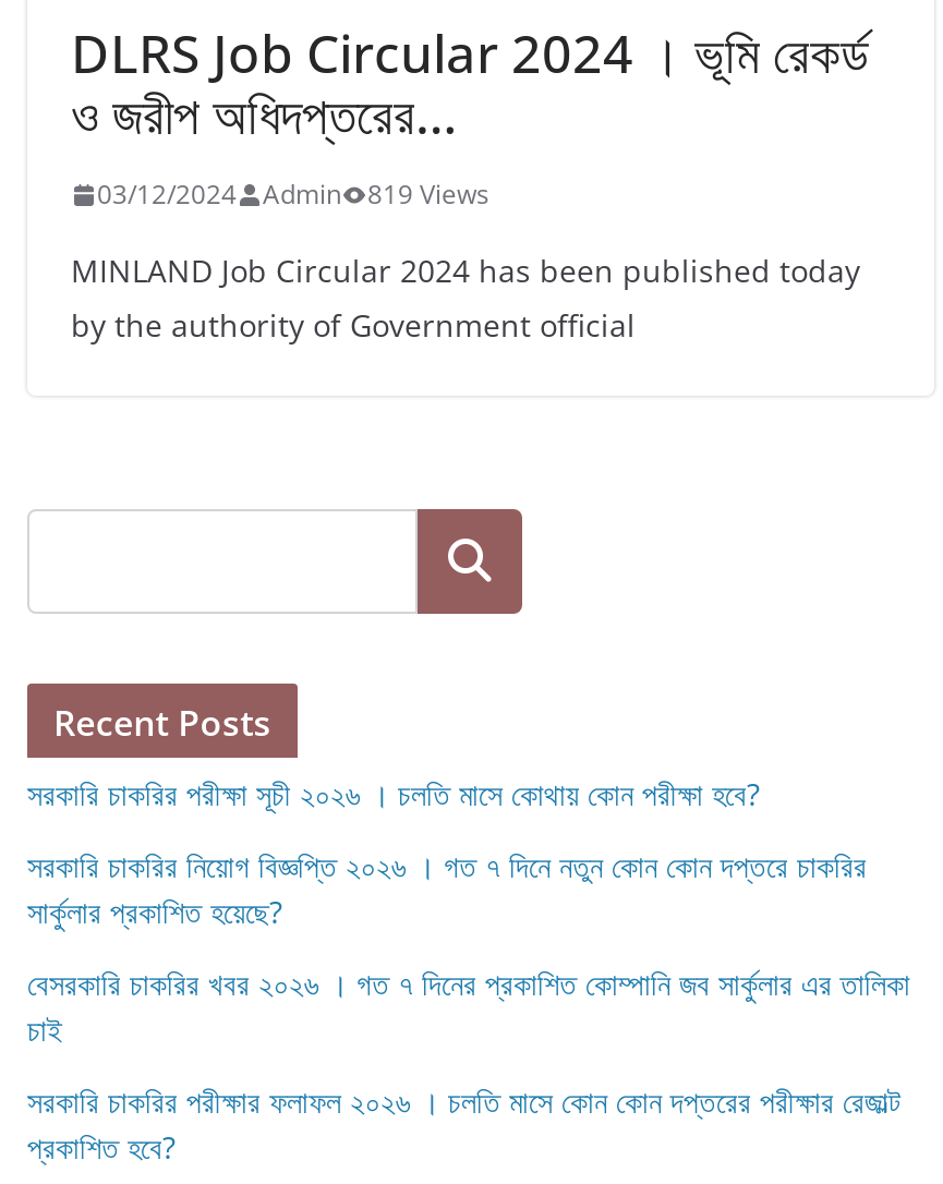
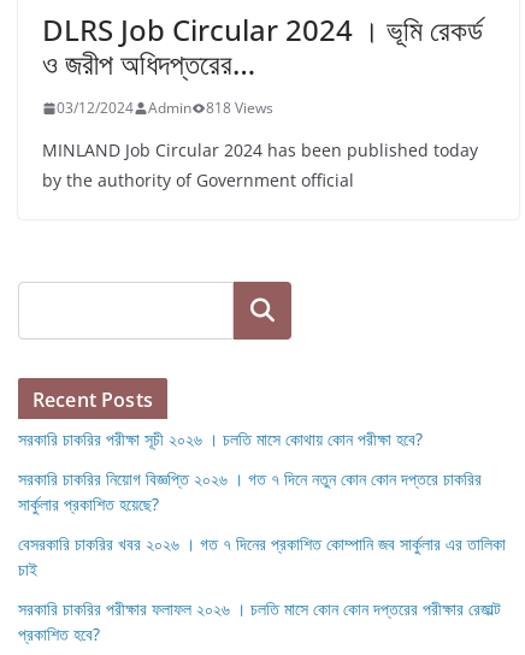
[97,176,489,213] 03/12/2024 Admin 819 Views -> [57,98,273,118] 03/12/2024 Admin 818 Views

